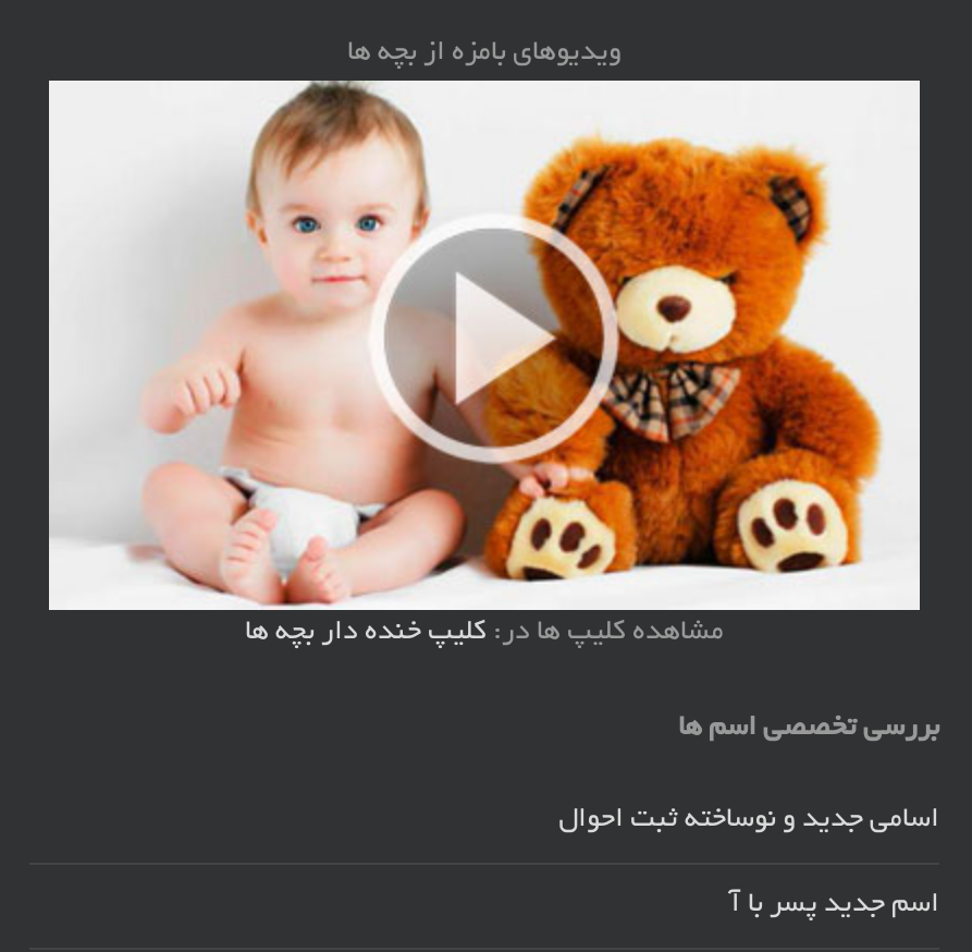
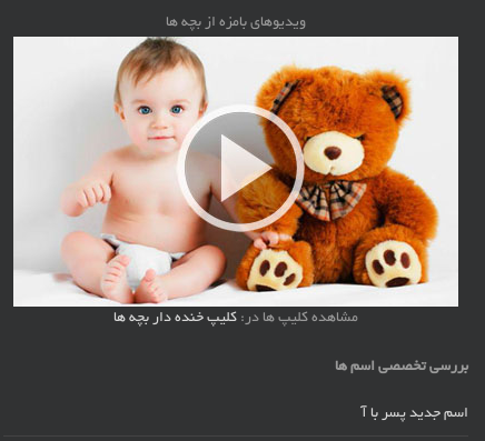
[558,805,939,836] اسامی جدید و نوساخته ثبت احوال -> none

